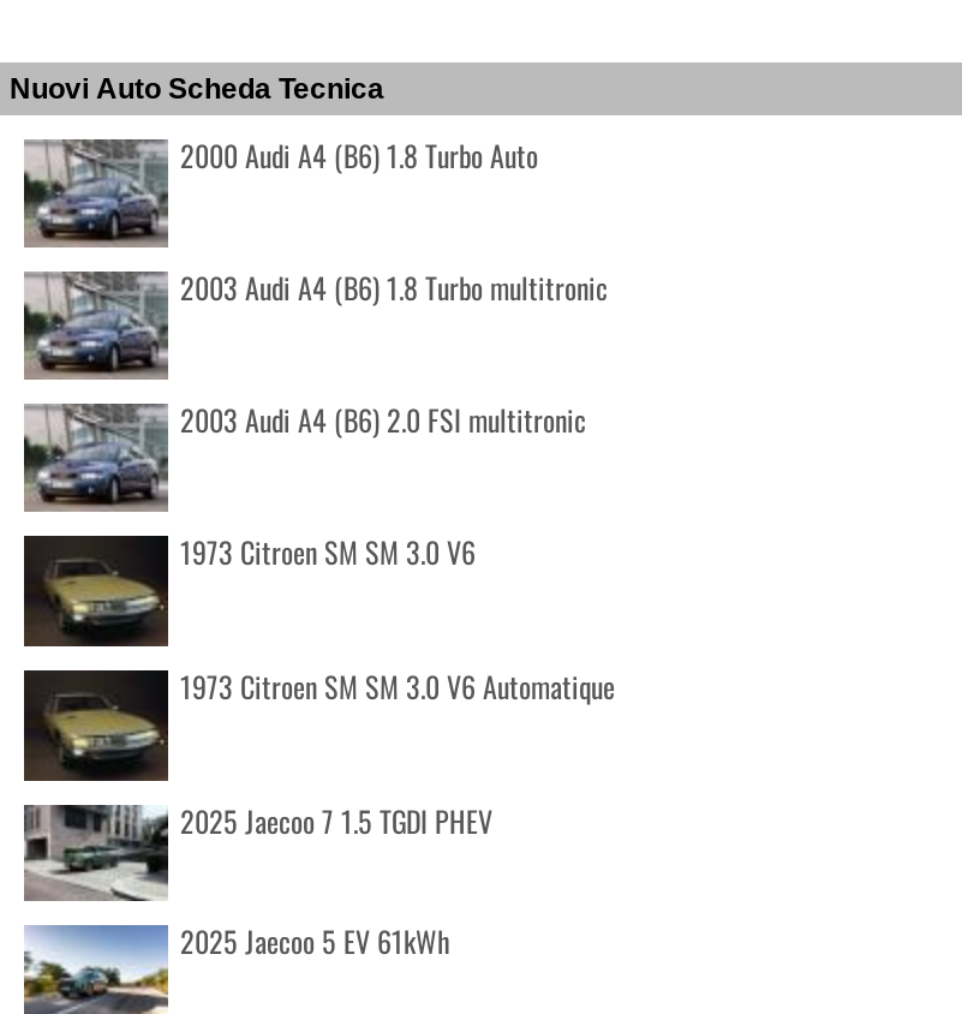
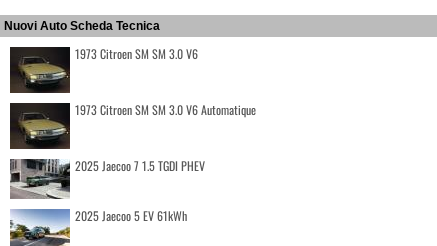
[24,134,608,439] [image] | 2000 Audi A4 (B6) 1.8 Turbo Auto | 2003 Audi A4 (B6) 1.8 Turbo multitronic | 2003 Audi A4 (B6) 2.0 FSI multitronic -> none
[24,269,168,382] [image] -> none
[24,401,168,509] [image] -> none

